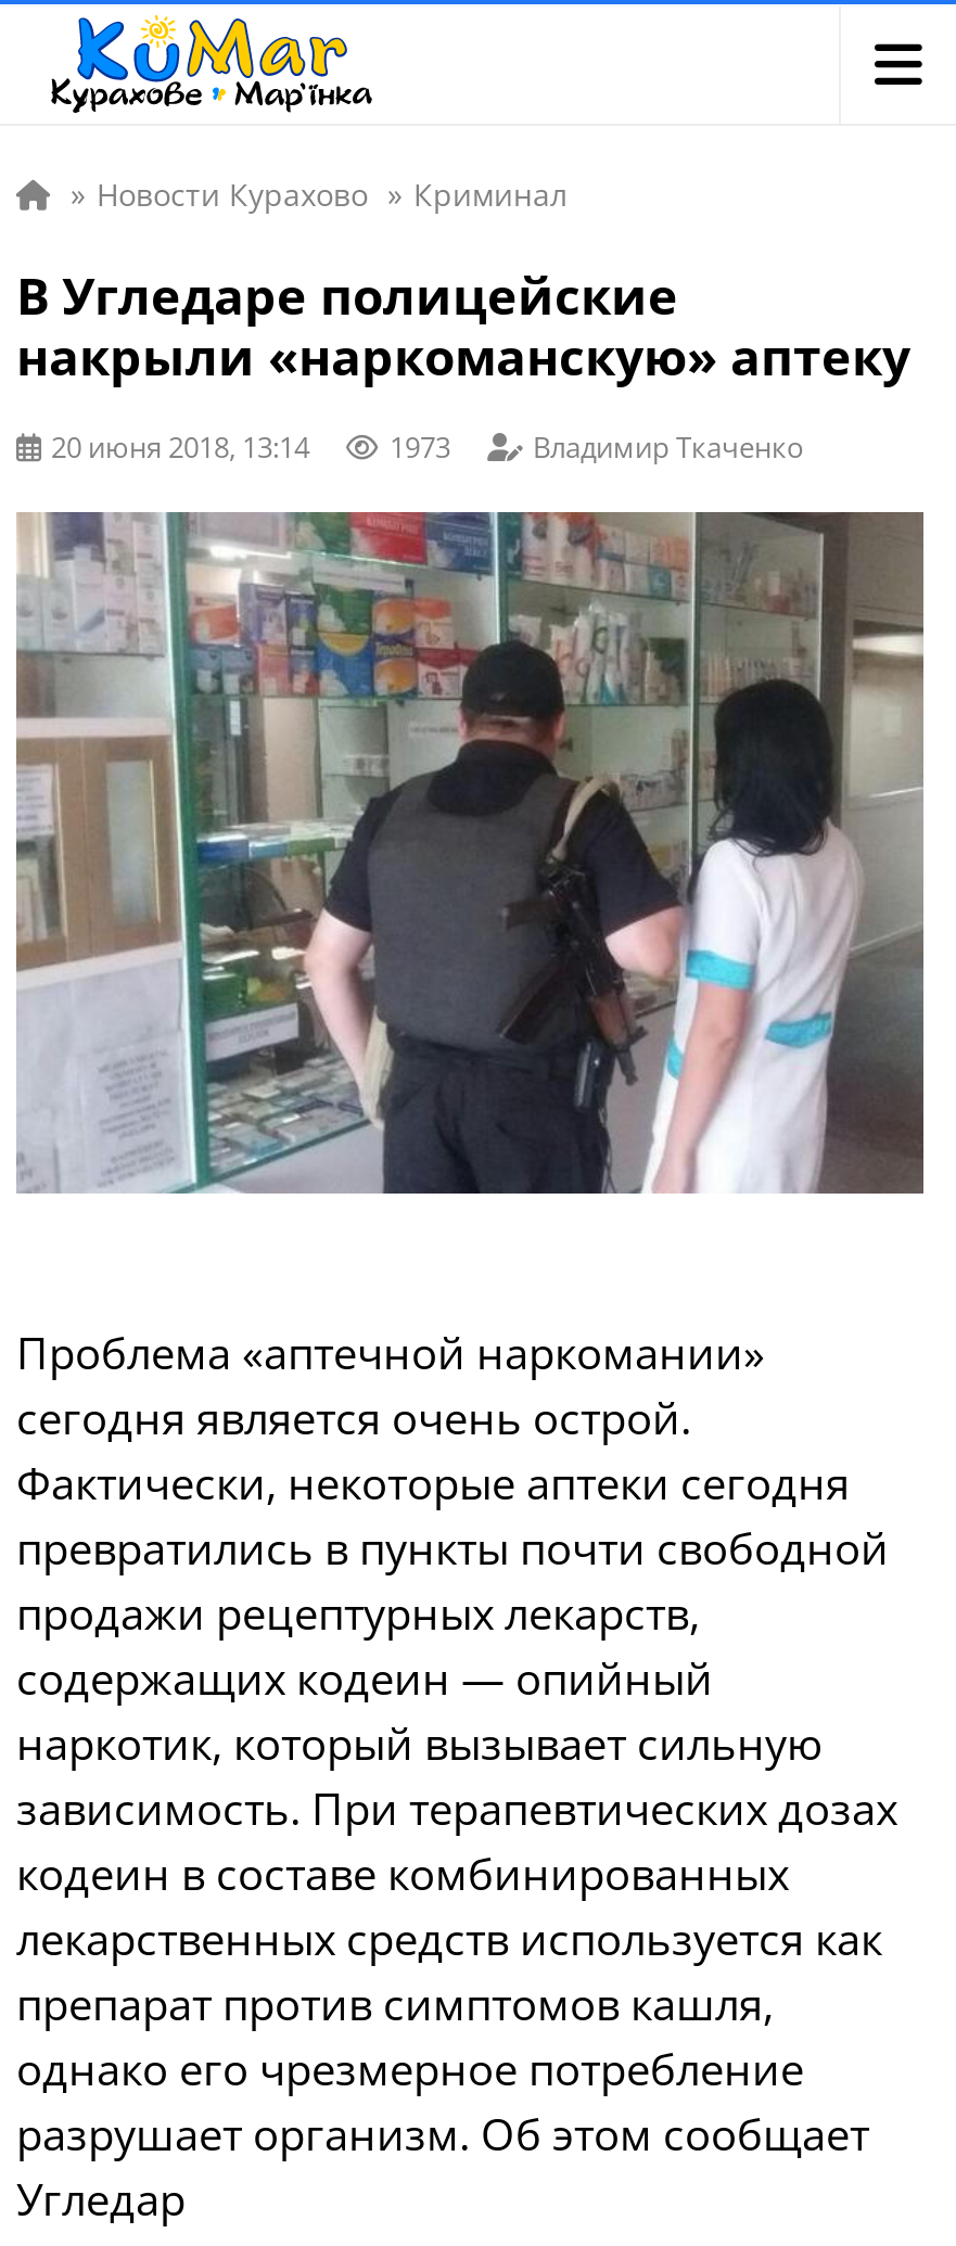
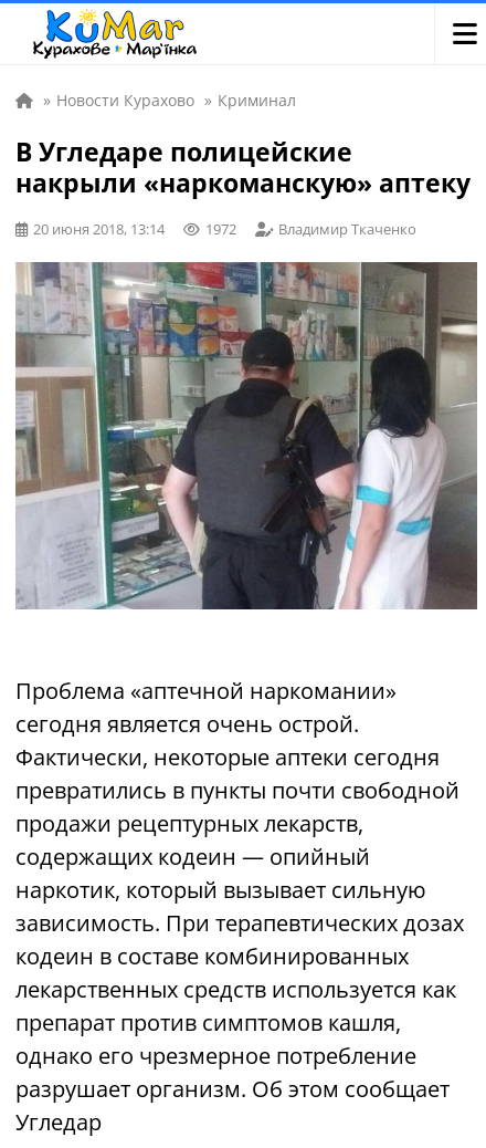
[390,427,450,467] 1973 -> [205,219,236,239] 1972

